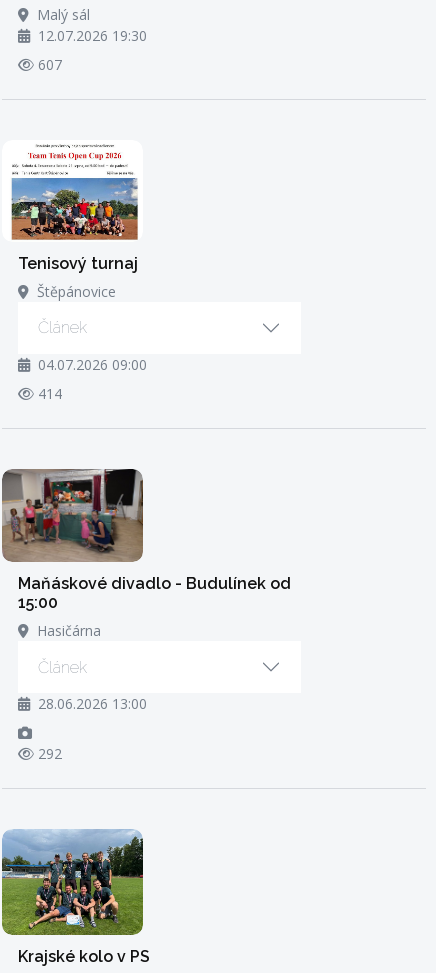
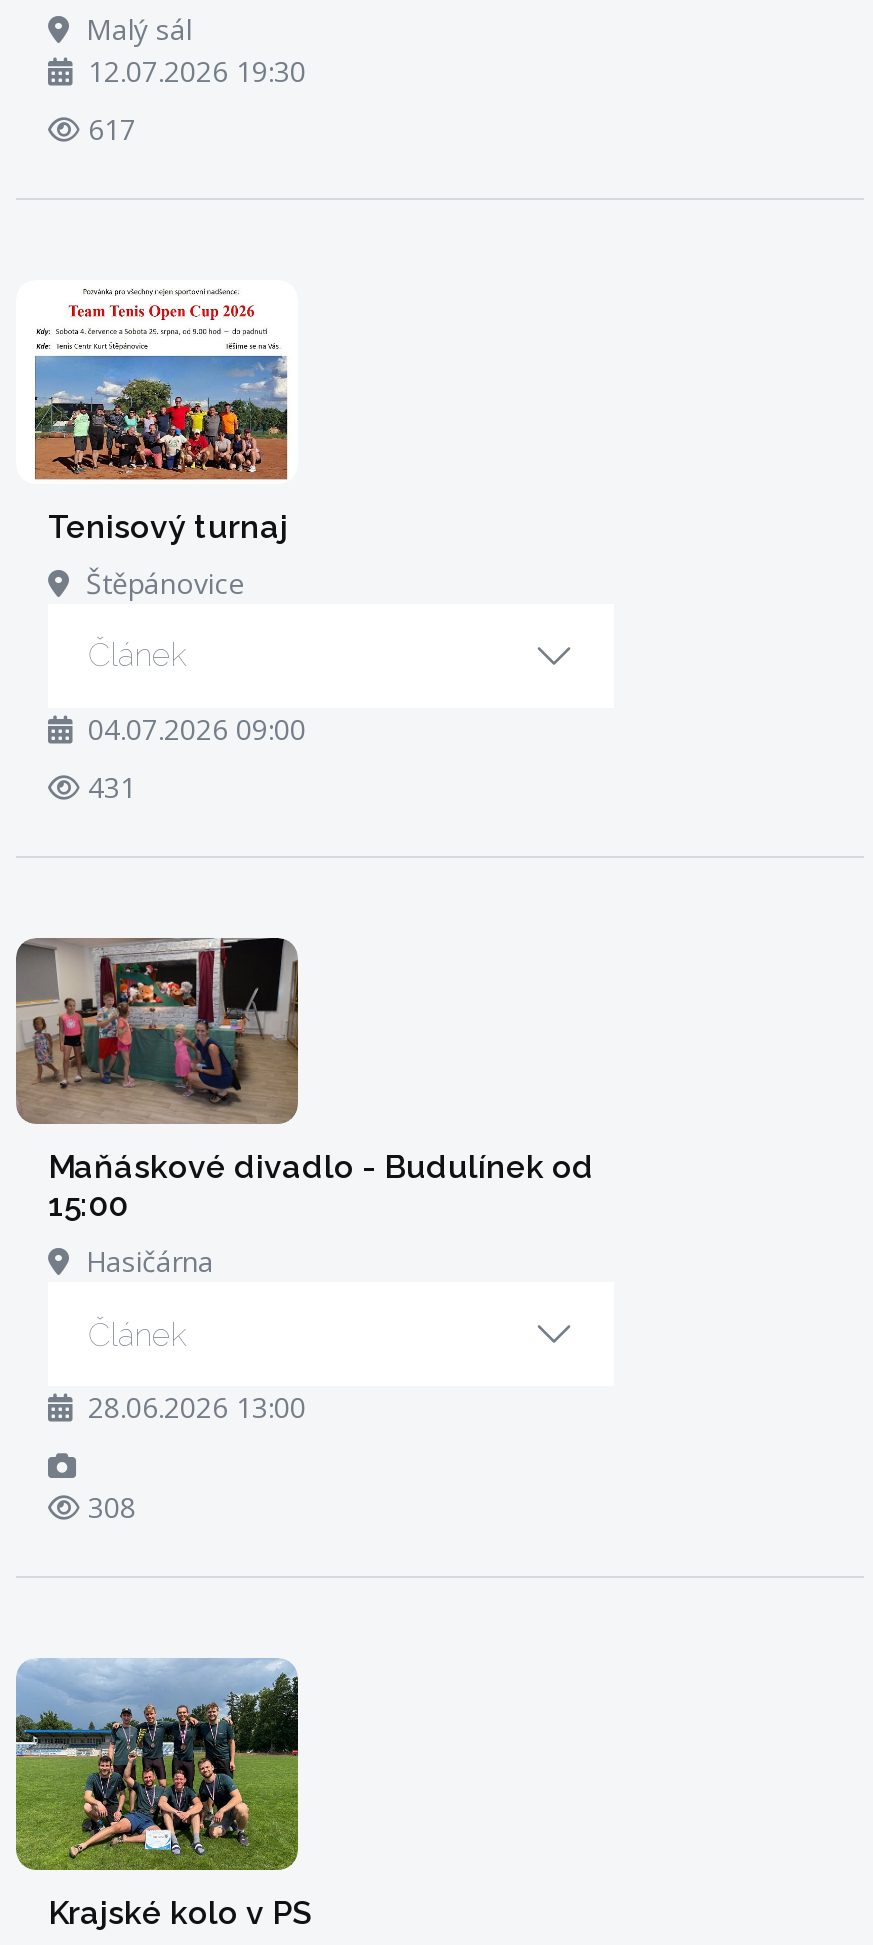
[34,55,62,74] 607 -> [80,110,136,148] 617
[34,384,62,403] 414 -> [80,767,136,805] 431
[34,744,62,763] 292 -> [80,1489,136,1527] 308

